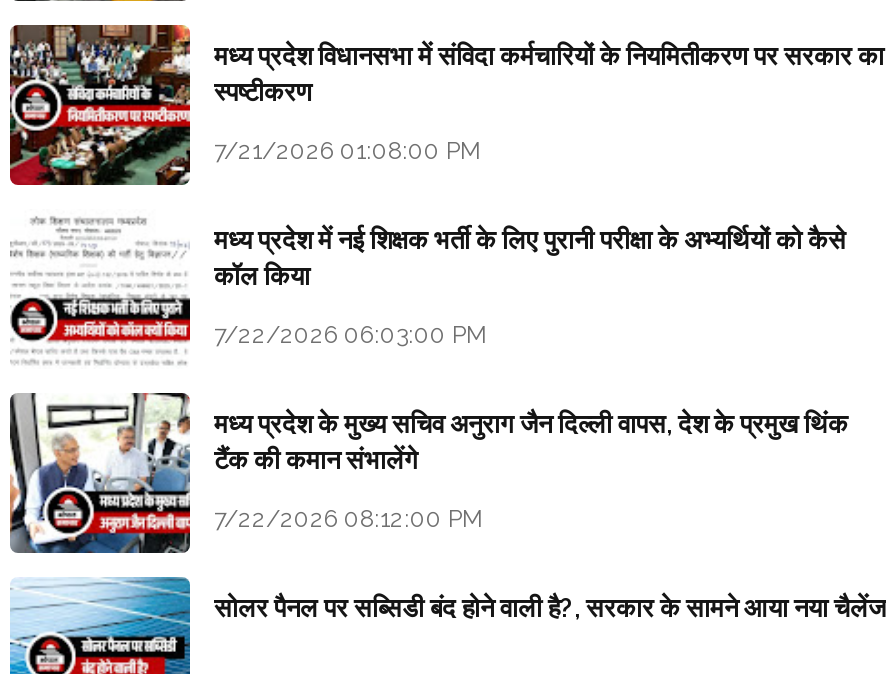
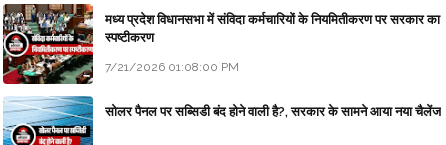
[8,216,848,532] [image] | मध्य प्रदेश में नई शिक्षक भर्ती के लिए पुरानी परीक्षा के अभ्यर्थियों को कैसे | कॉल किया | 7/22/2026 06:03:00 PM | मध्य प्रदेश के मुख्य सचिव अनुराग जैन दिल्ली वापस, देश के प्रमुख थिंक | टैंक की कमान संभालेंगे | 7/22/2026 08:12:00 PM -> none
[8,390,186,556] [image] -> none

